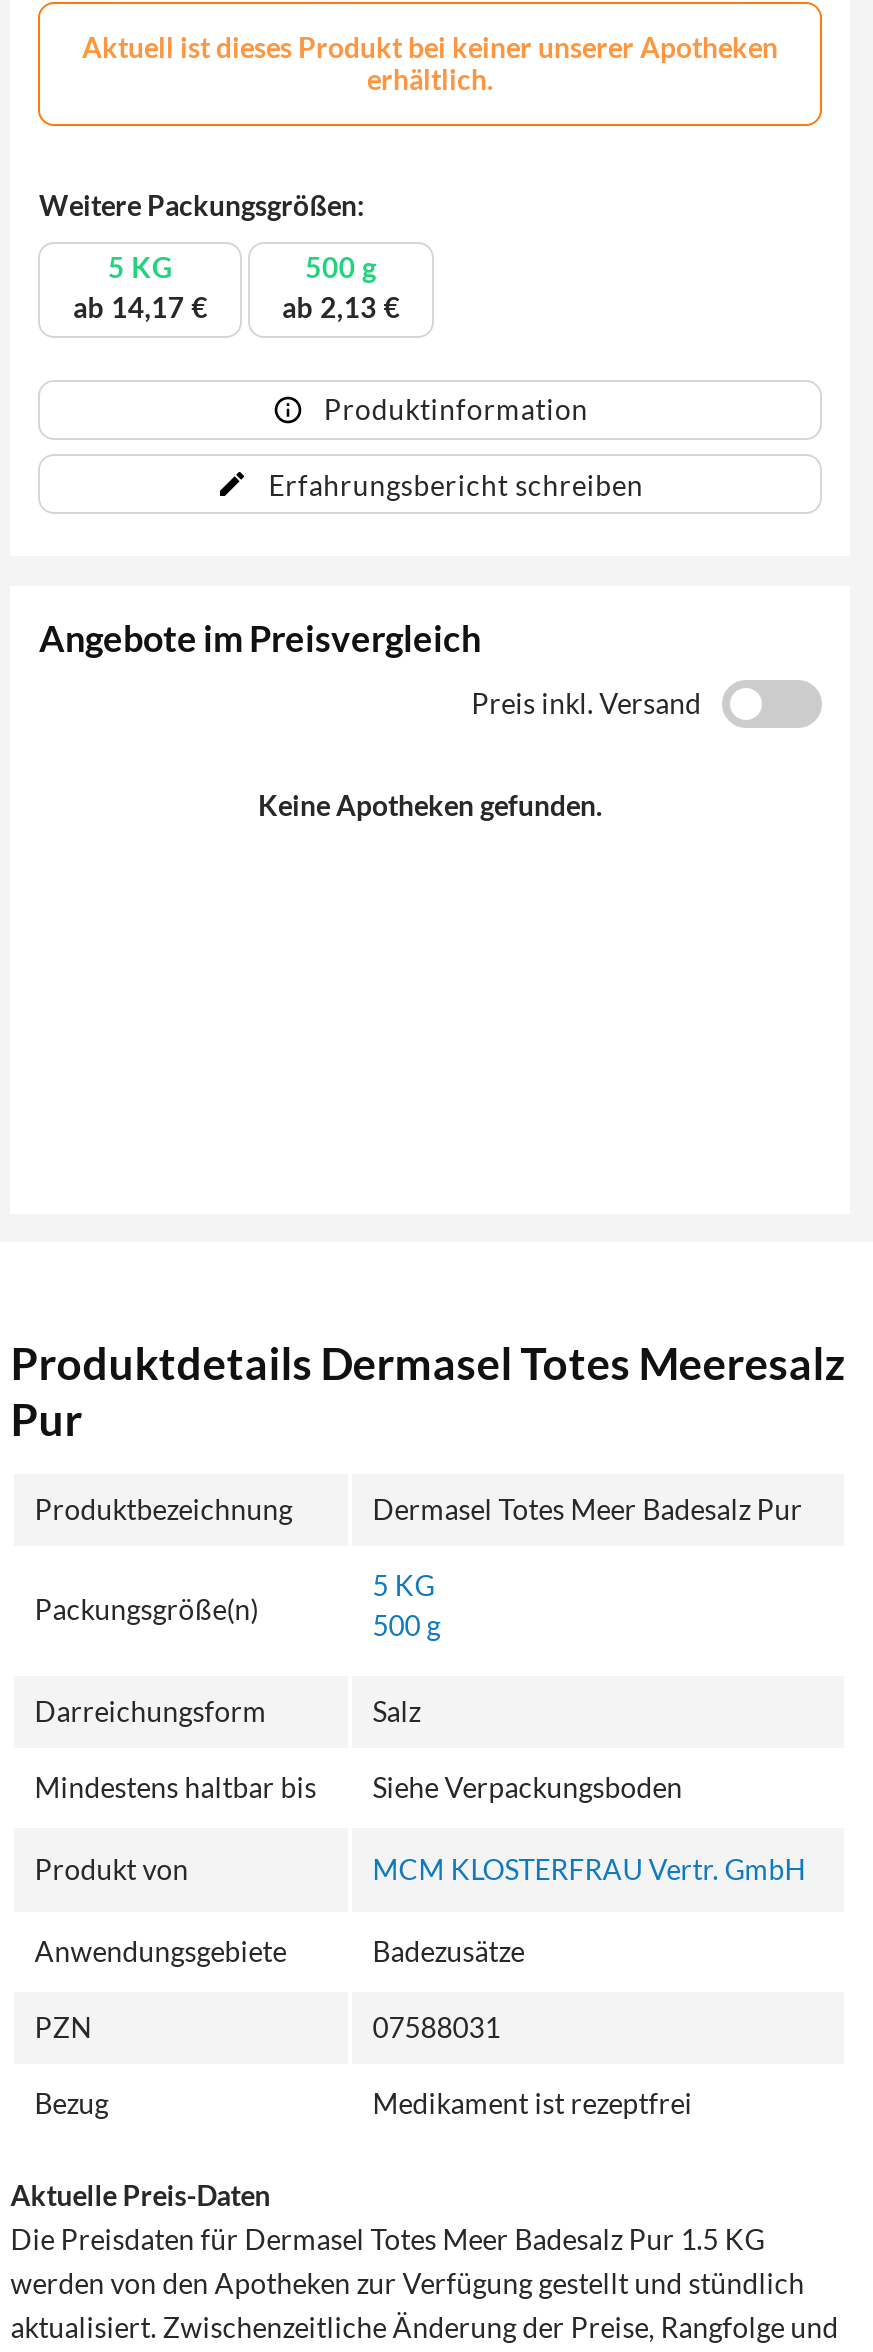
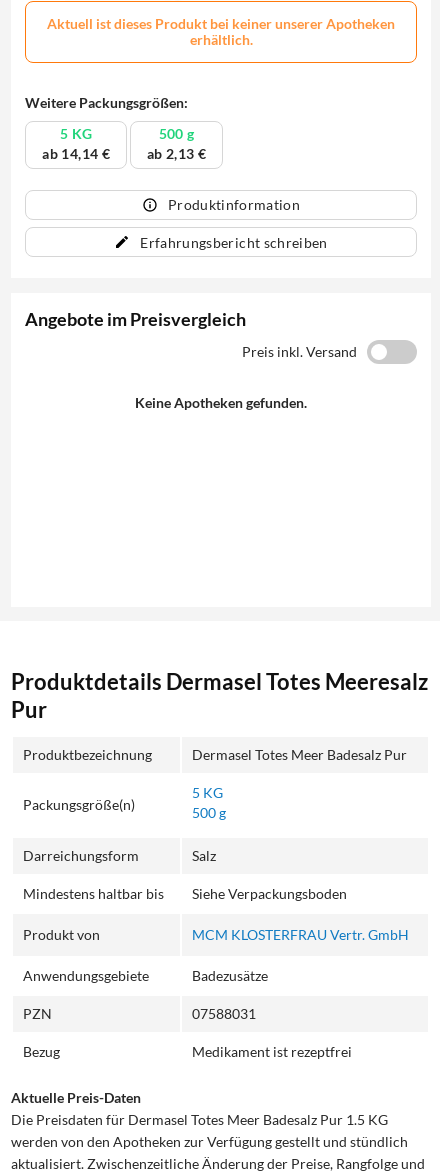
[73,289,208,323] ab 14,17 € -> [42,145,110,162] ab 14,14 €

